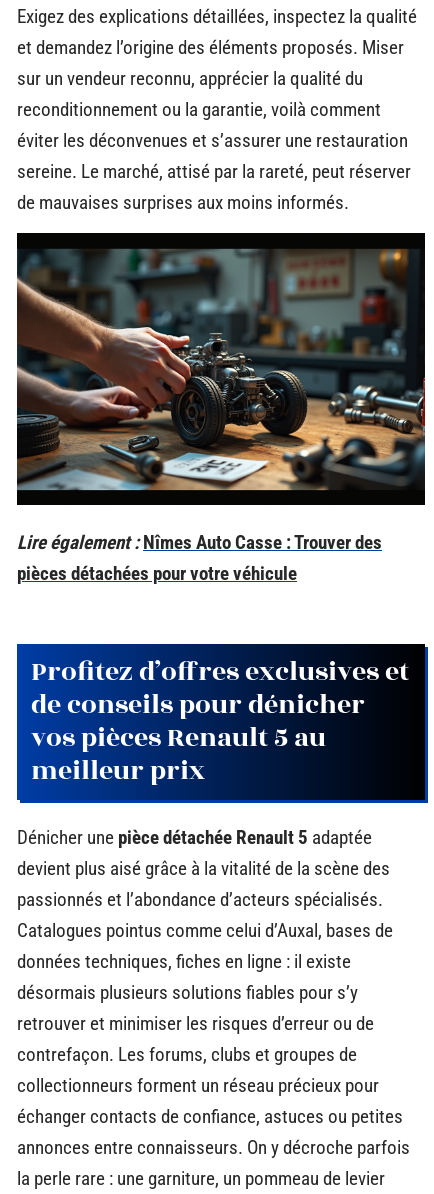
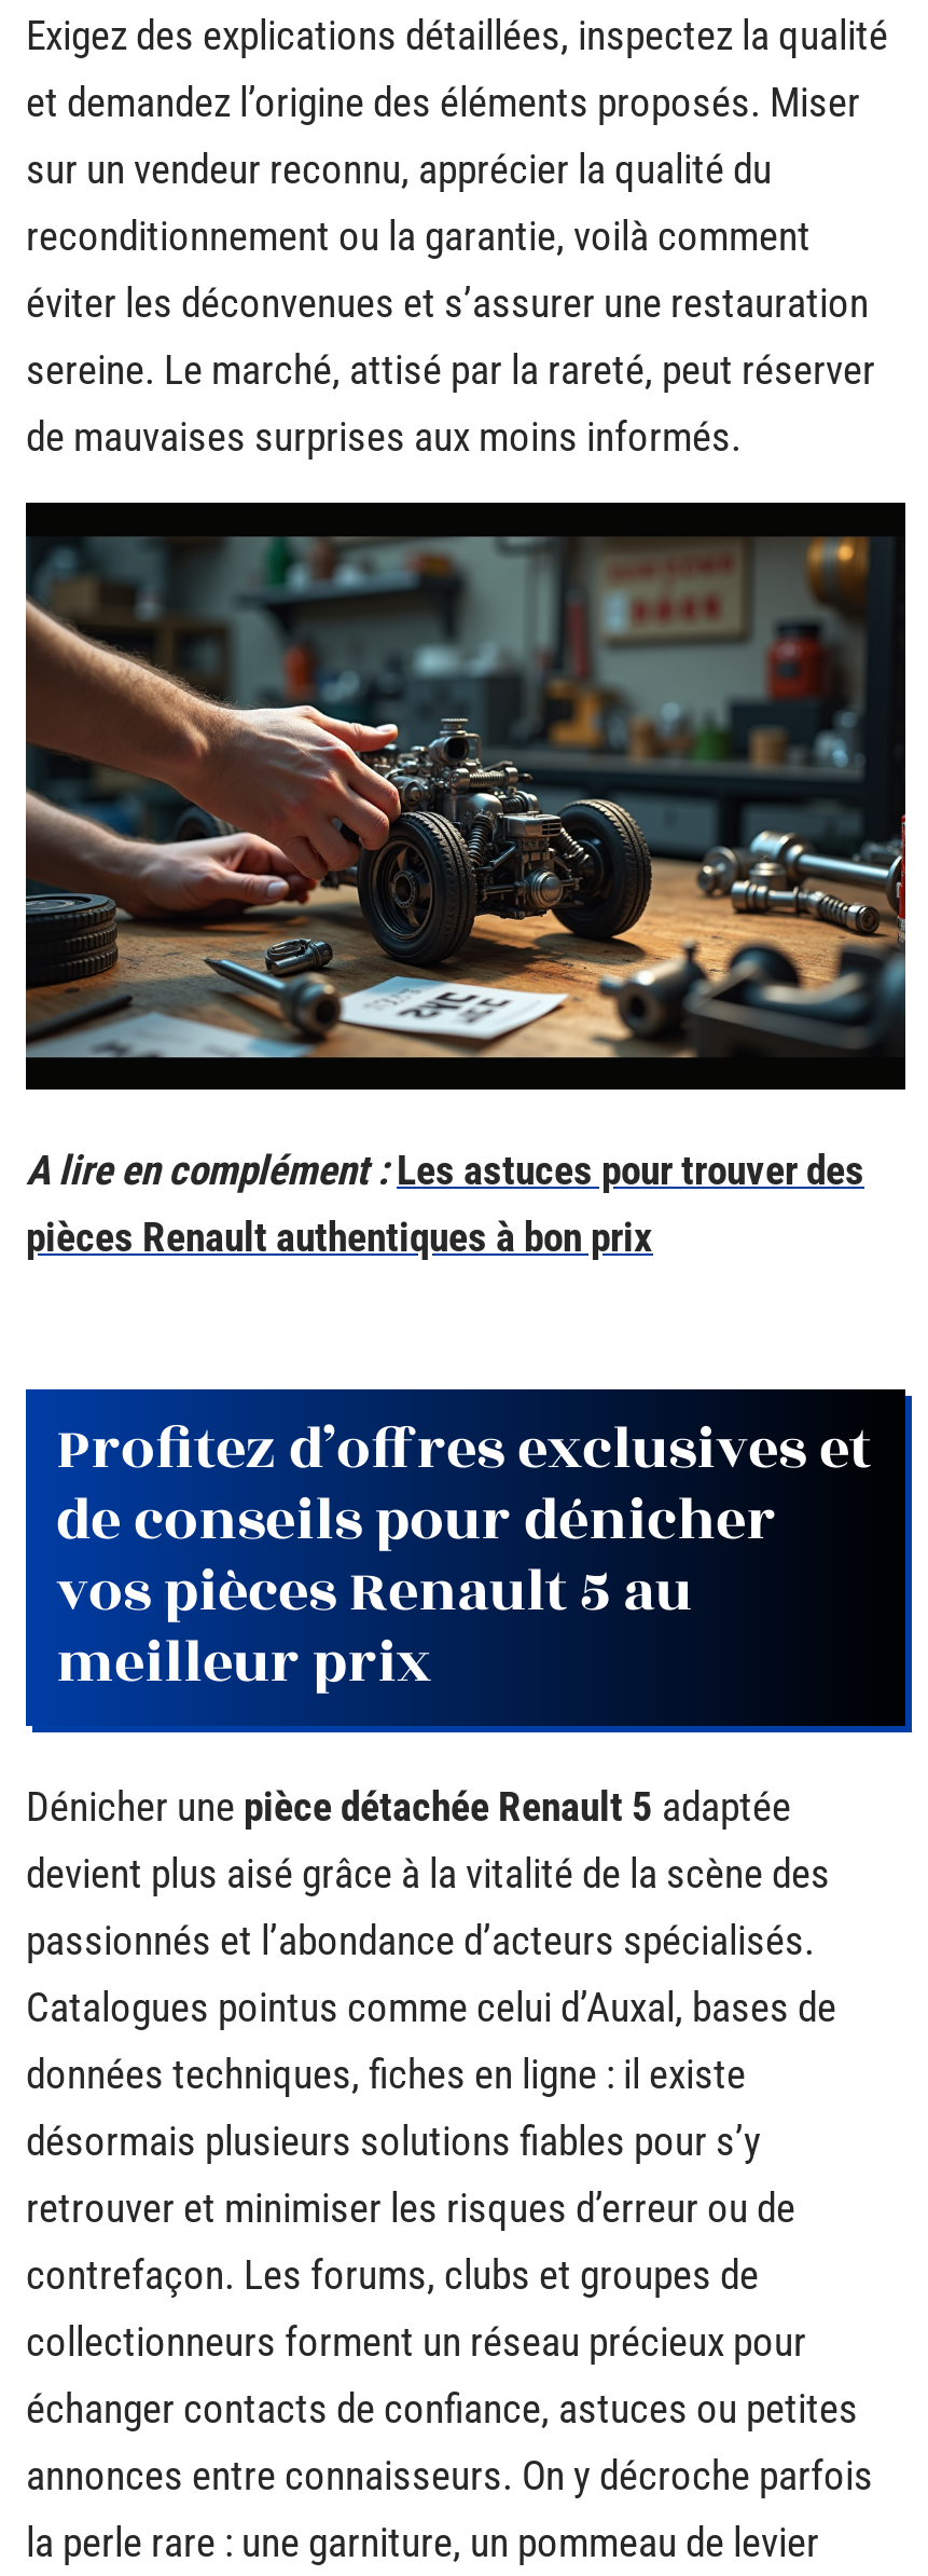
[17,531,382,585] Lire également : Nîmes Auto Casse : Trouver des | pièces détachées pour votre véhicule -> [26,1146,864,1262] A lire en complément : Les astuces pour trouver des | pièces Renault authentiques à bon prix

